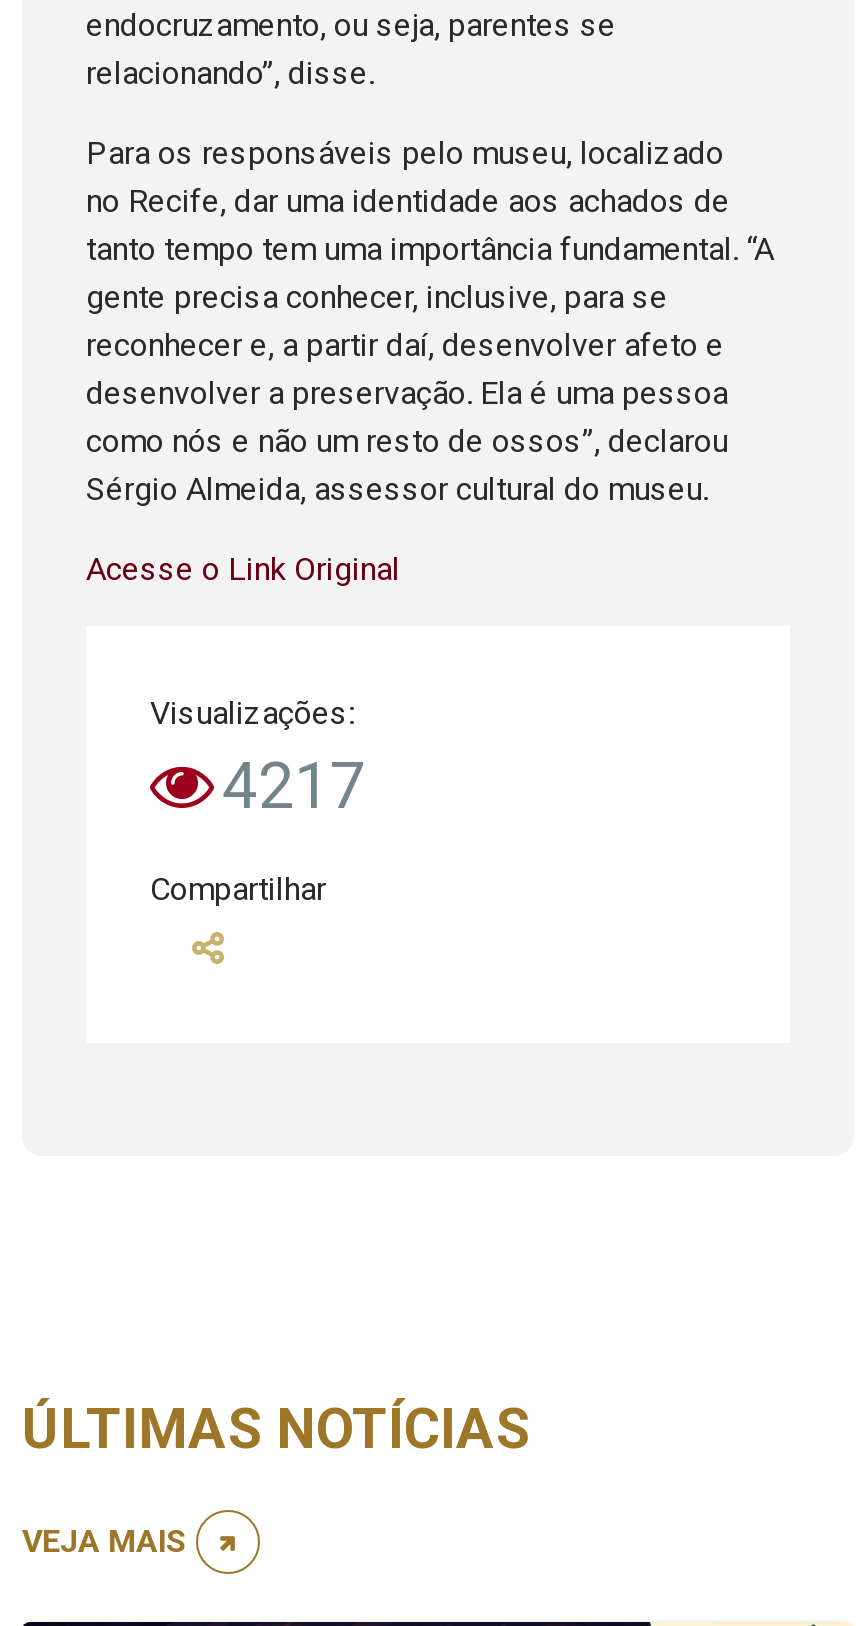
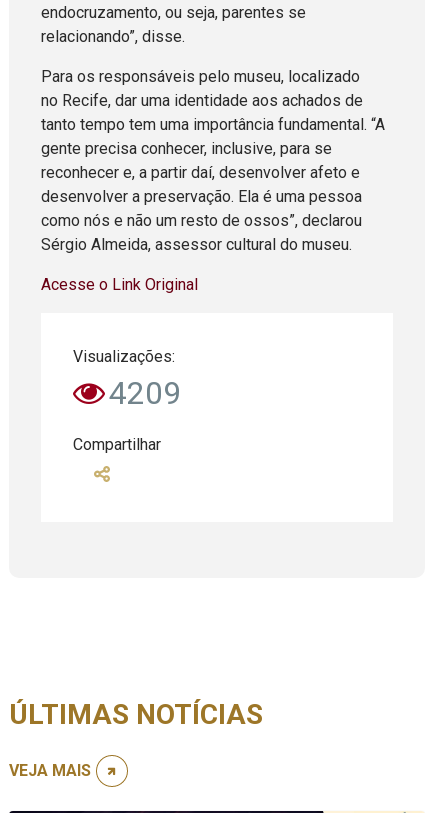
[222,748,366,824] 4217 -> [109,374,181,412] 4209

